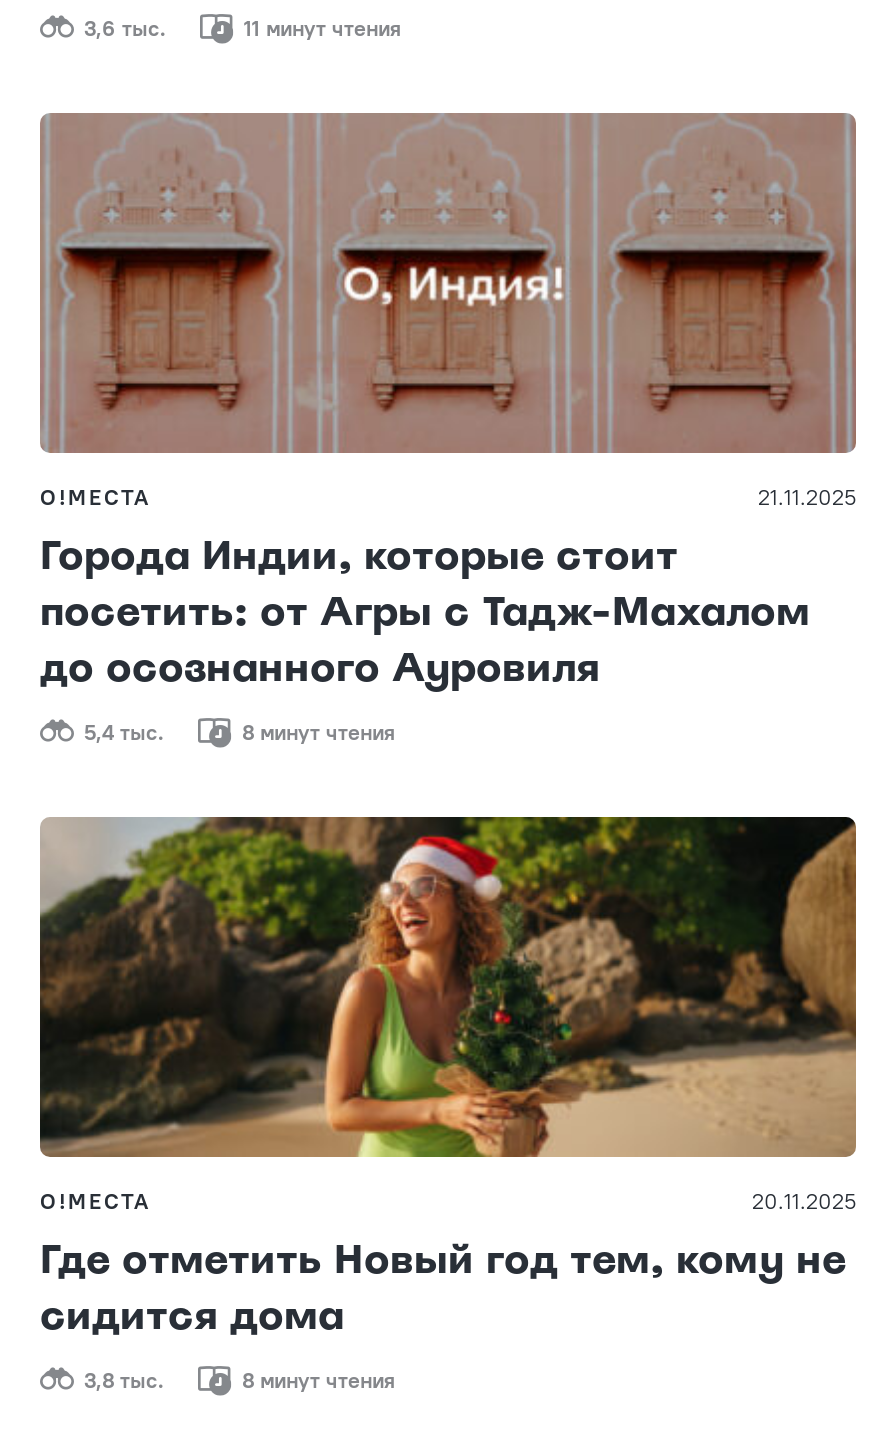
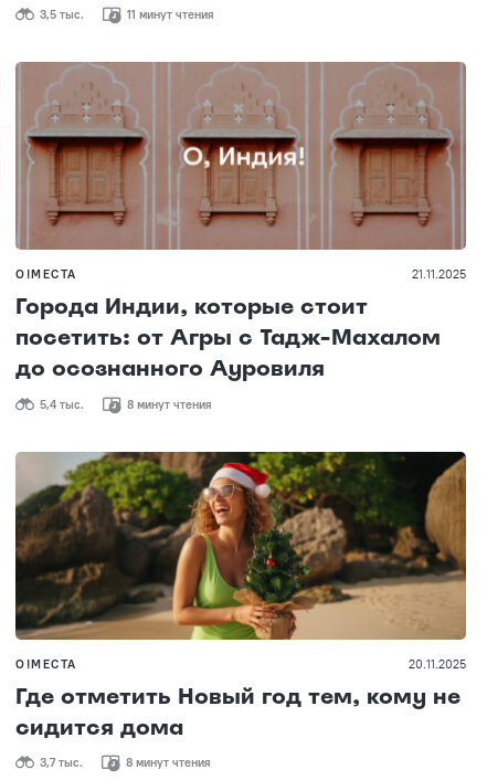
[78,12,166,40] 3,6 тыс. -> [36,7,84,23] 3,5 тыс.
[78,1365,164,1393] 3,8 тыс. -> [36,755,83,770] 3,7 тыс.

